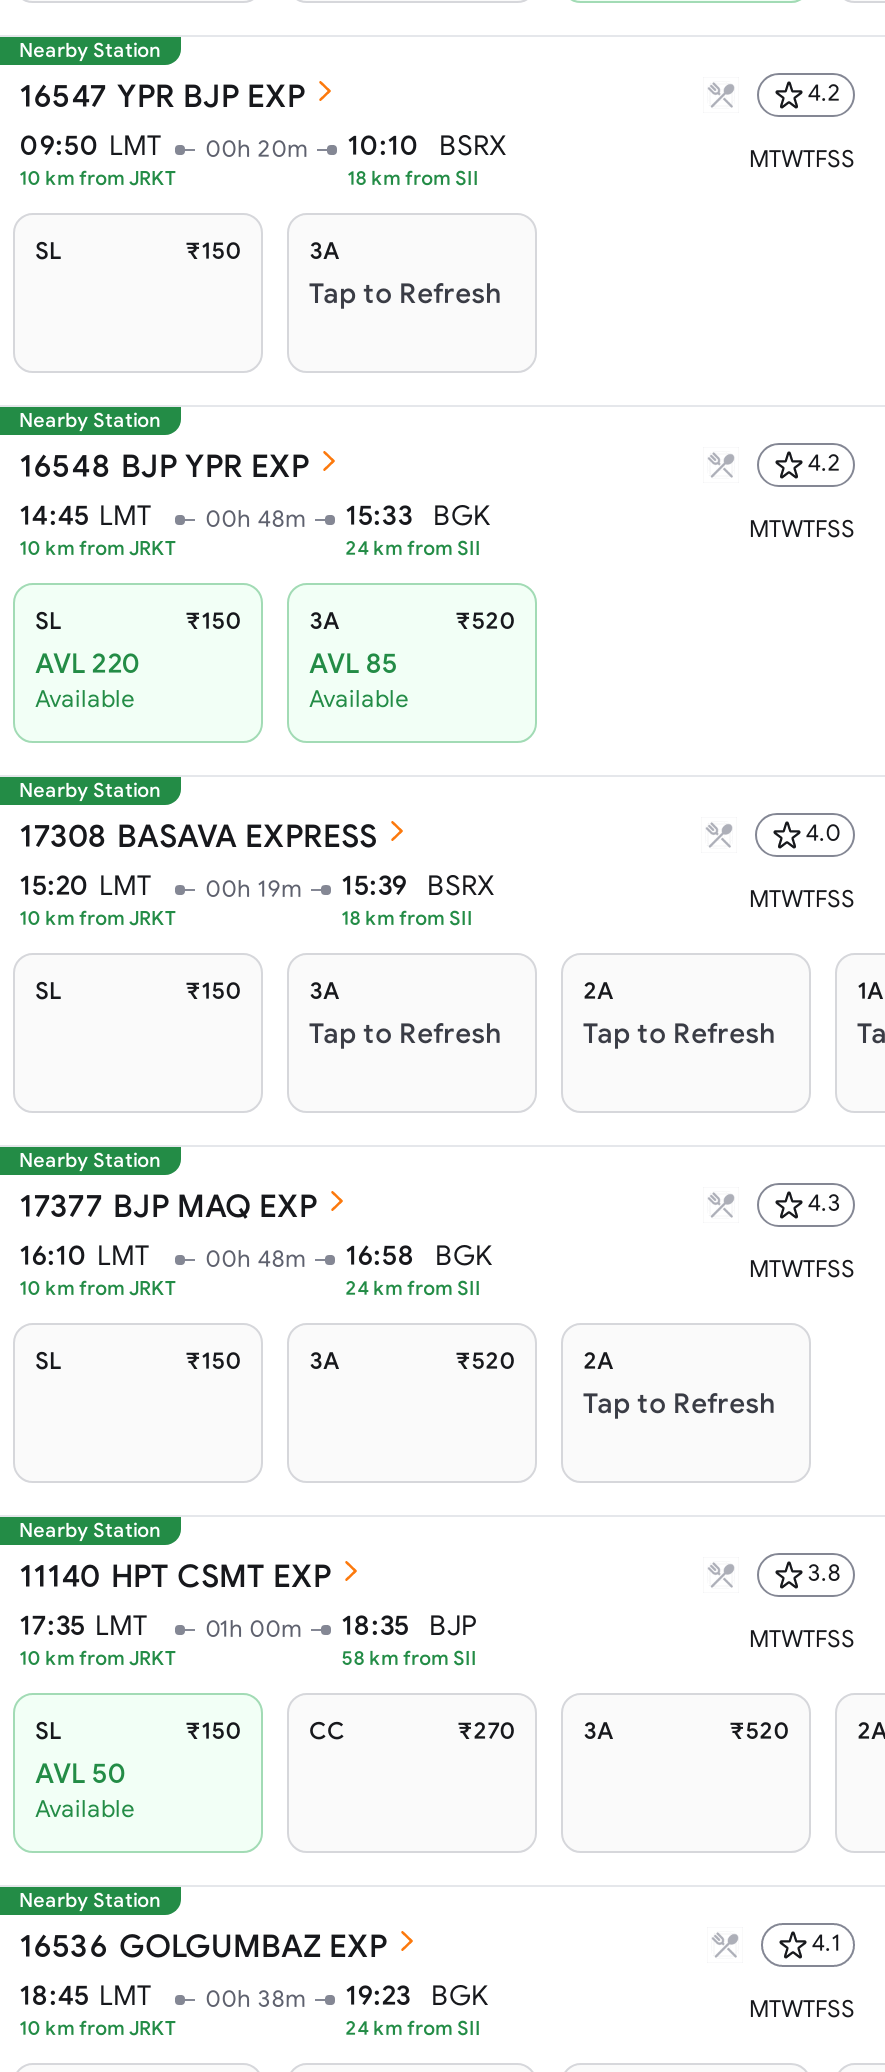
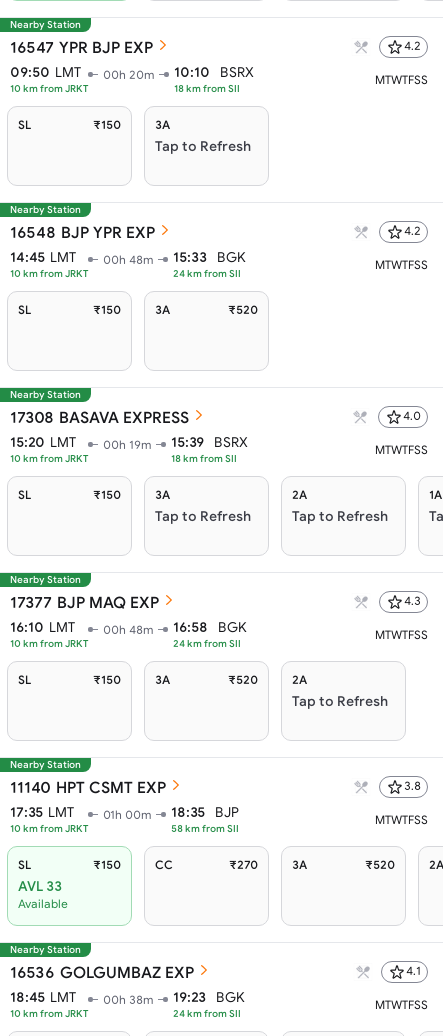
[35,647,141,711] AVL 220 | Available -> none
[309,647,409,711] AVL 85 | Available -> none
[35,1757,127,1789] AVL 50 -> [18,878,62,894] AVL 33

